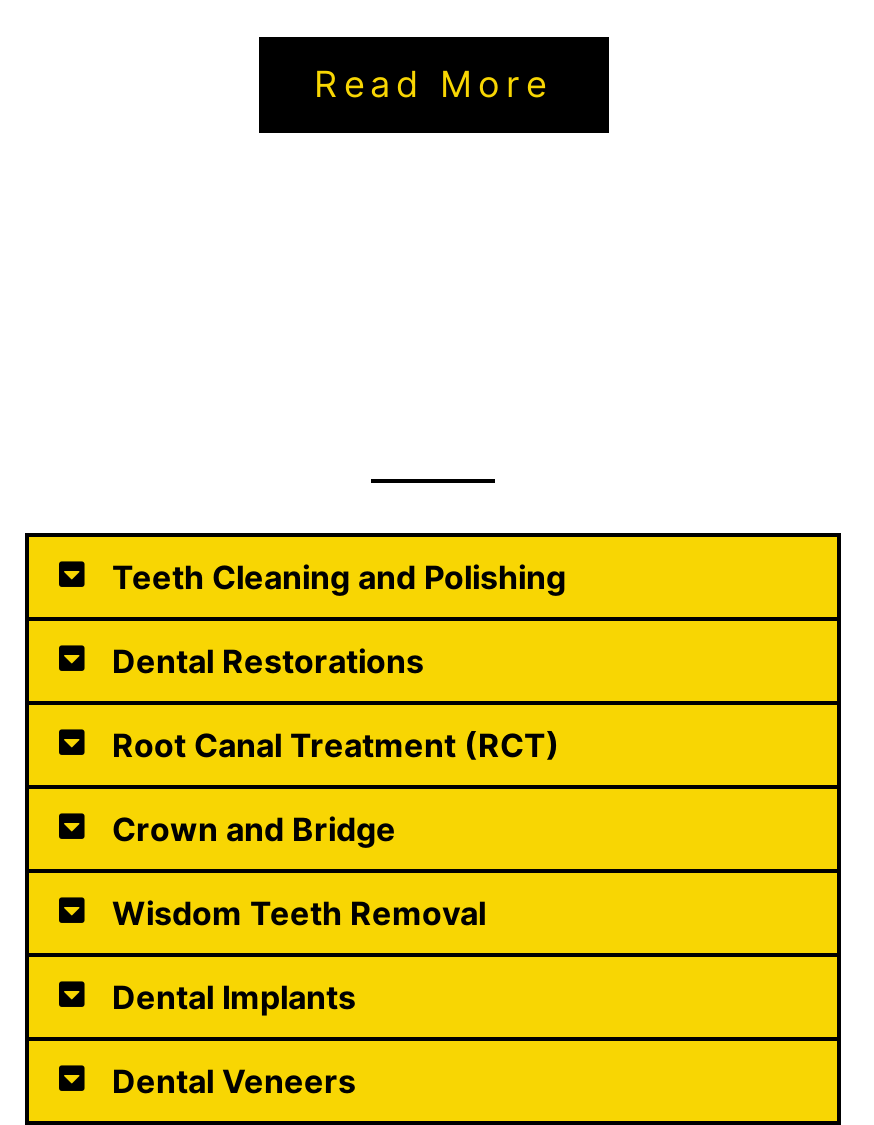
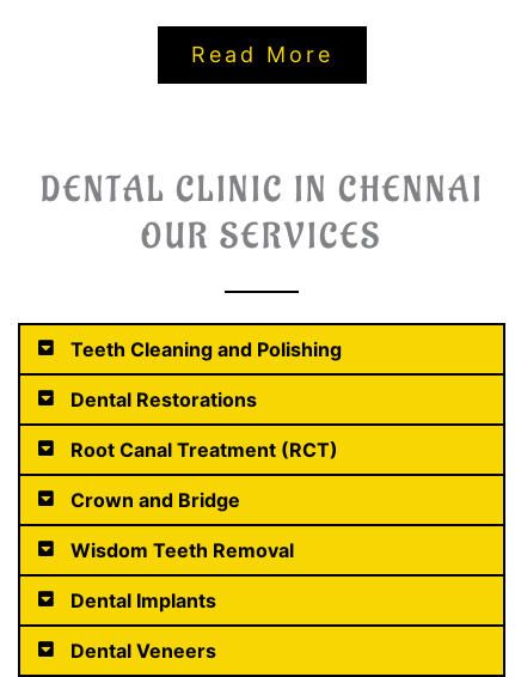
none -> [40,169,483,259] DENTAL CLINIC IN CHENNAI | OUR SERVICES

